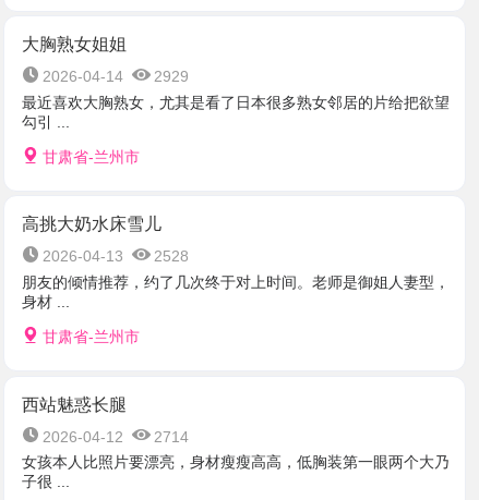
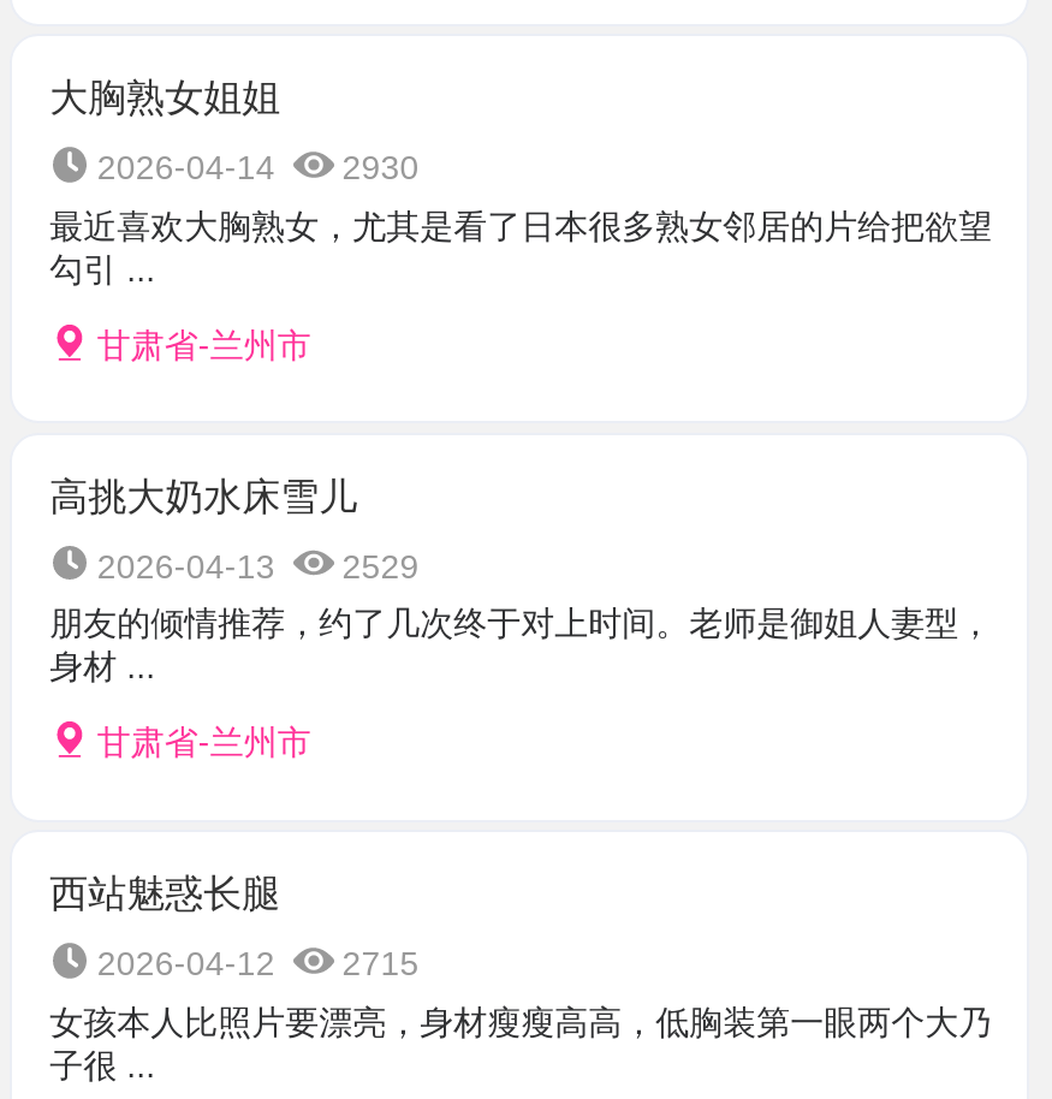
[43,68,189,85] 2026-04-14 2929 -> [97,149,419,188] 2026-04-14 2930
[43,247,189,265] 2026-04-13 2528 -> [97,546,419,585] 2026-04-13 2529
[43,427,189,445] 2026-04-12 2714 -> [97,943,419,982] 2026-04-12 2715

